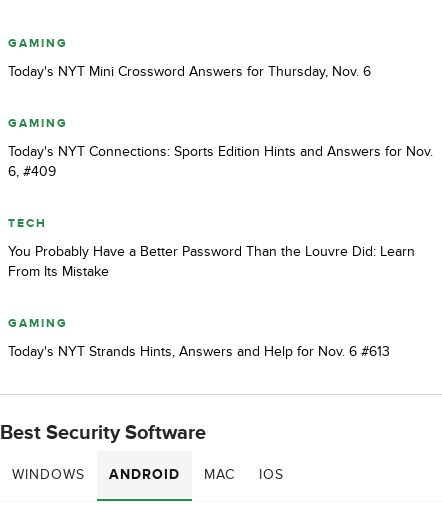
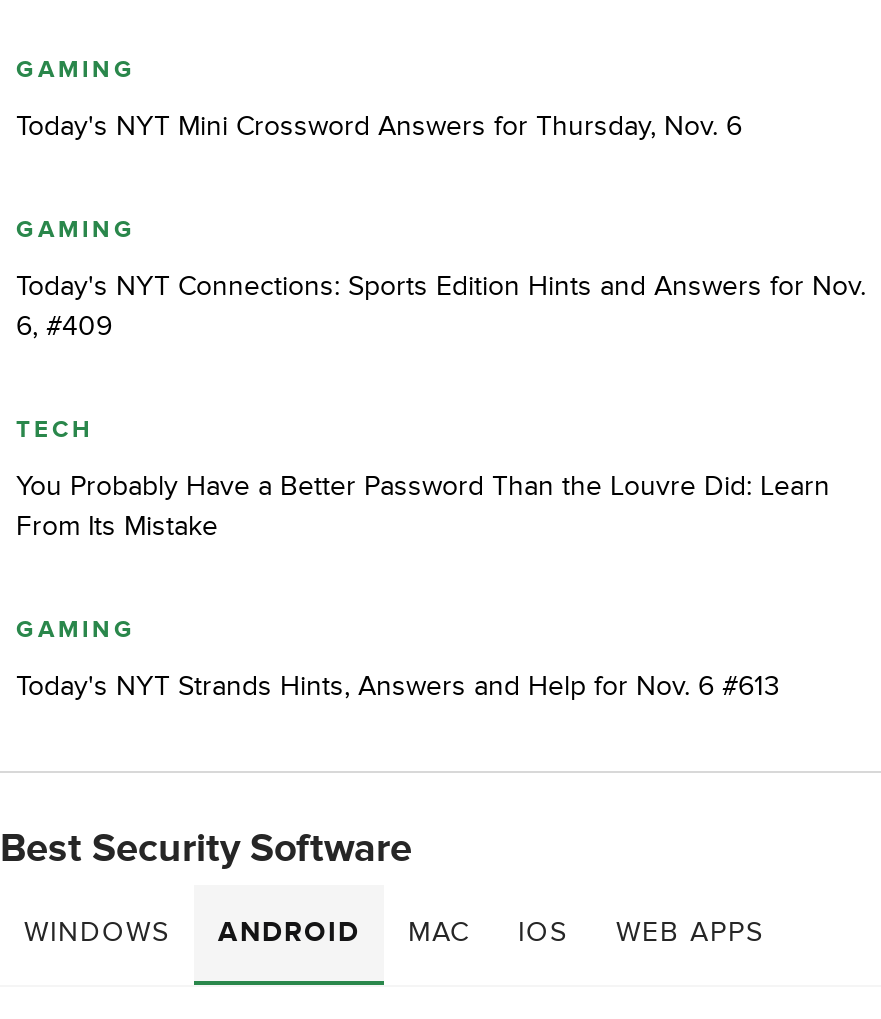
none -> [616,916,764,950] WEB APPS

